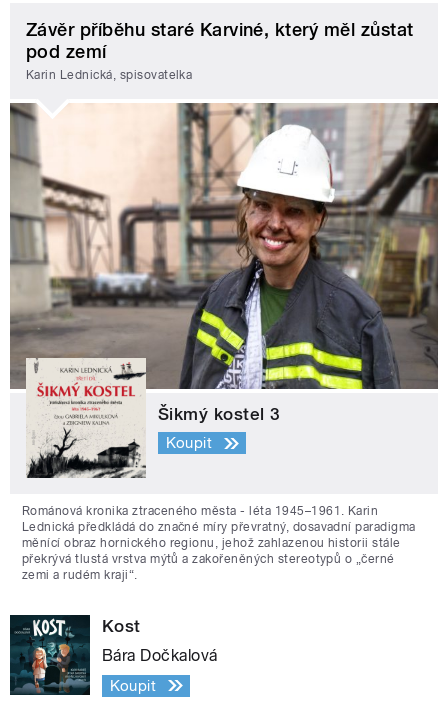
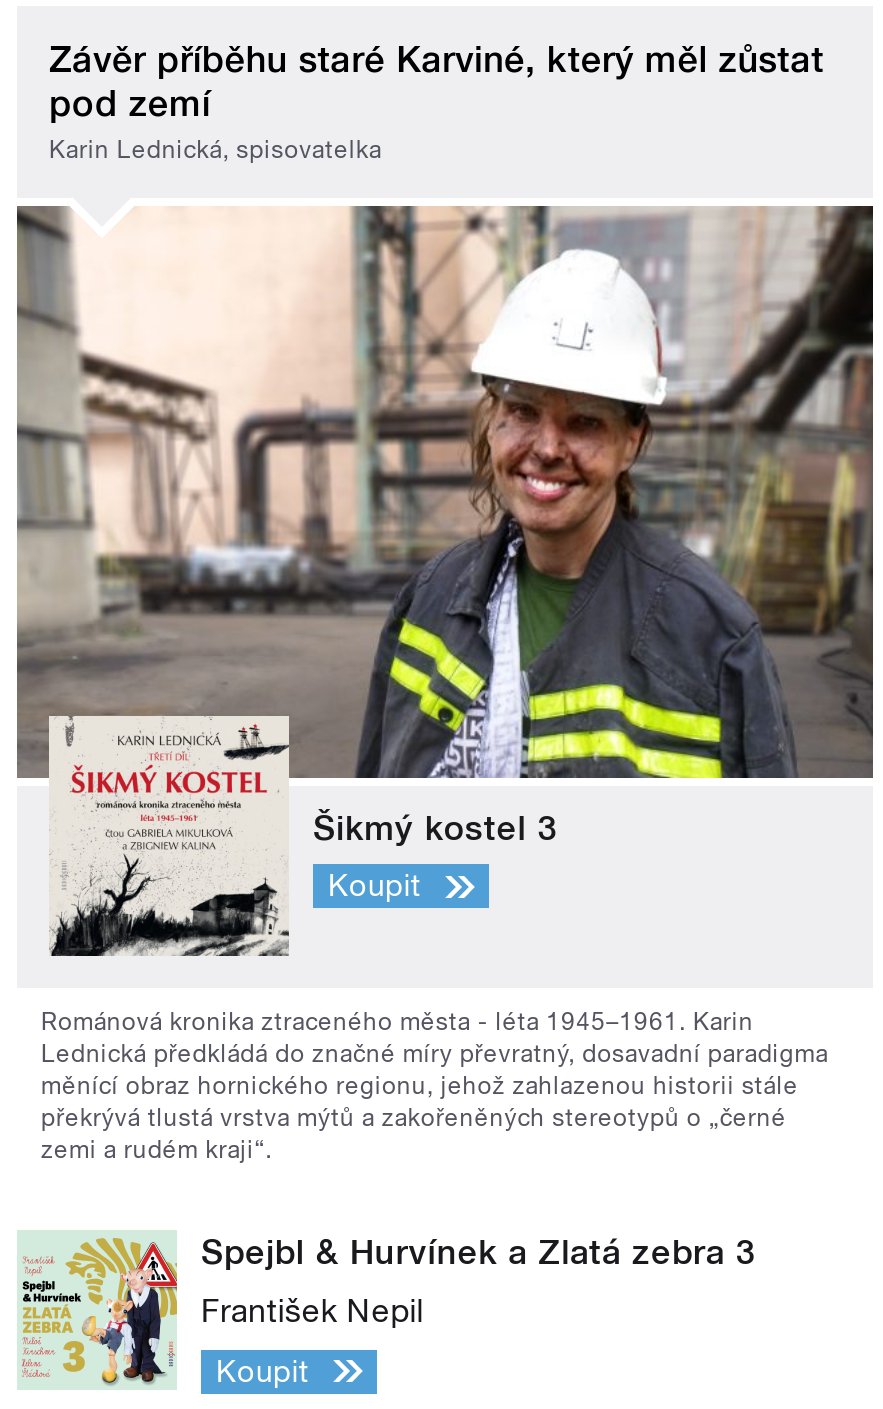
[9,614,141,696] [image] | Kost -> [17,1230,757,1390] [image] | Spejbl & Hurvínek a Zlatá zebra 3
[102,646,218,665] Bára Dočkalová -> [201,1291,423,1329] František Nepil

